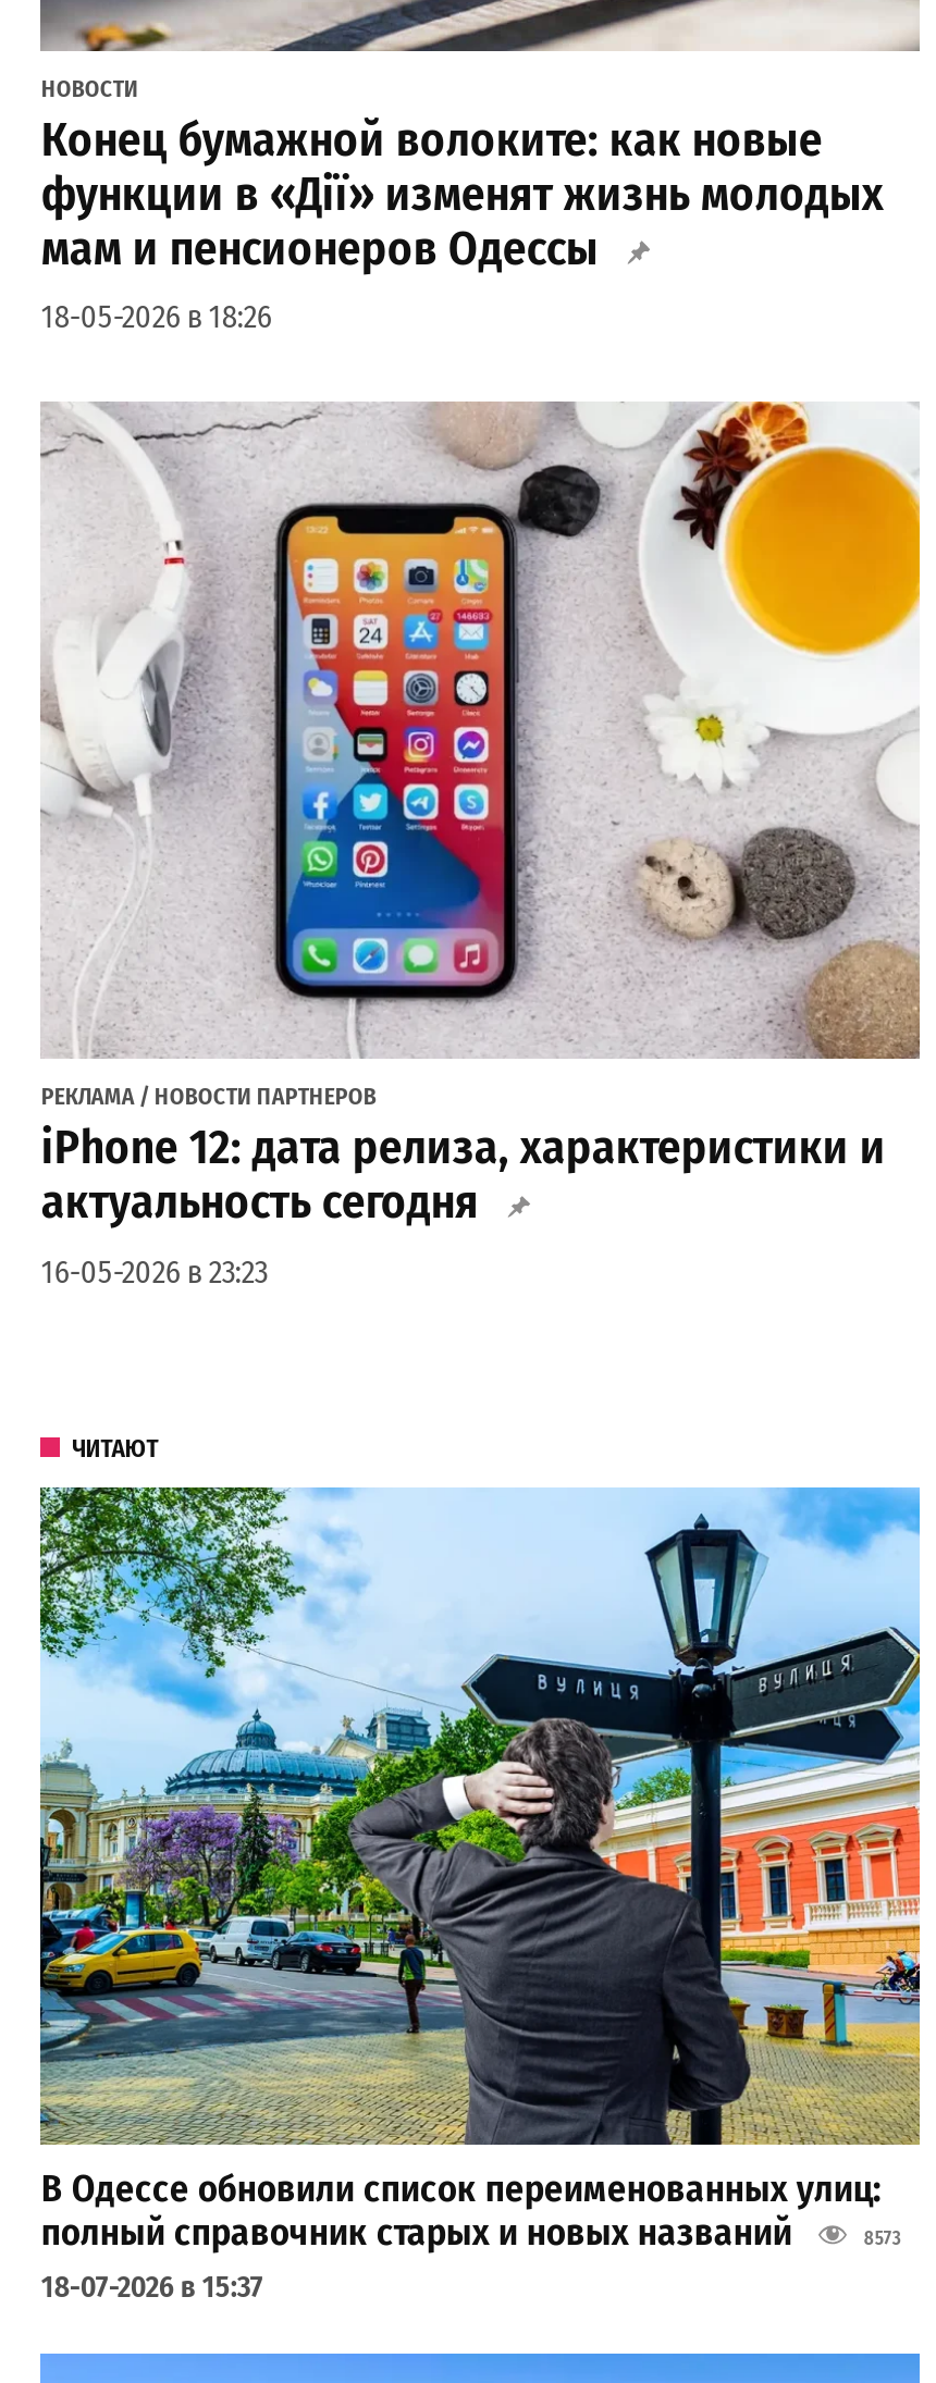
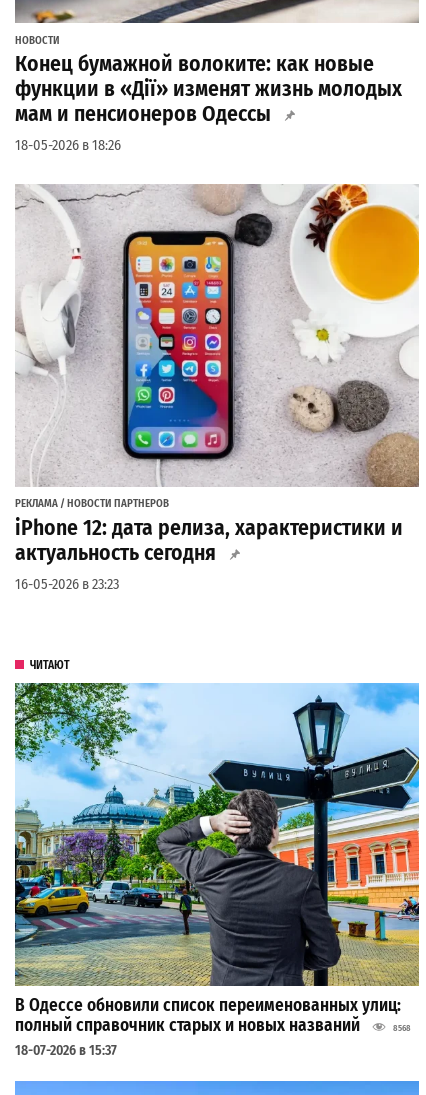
[864,2227,901,2249] 8573 -> [393,1023,411,1033] 8568

